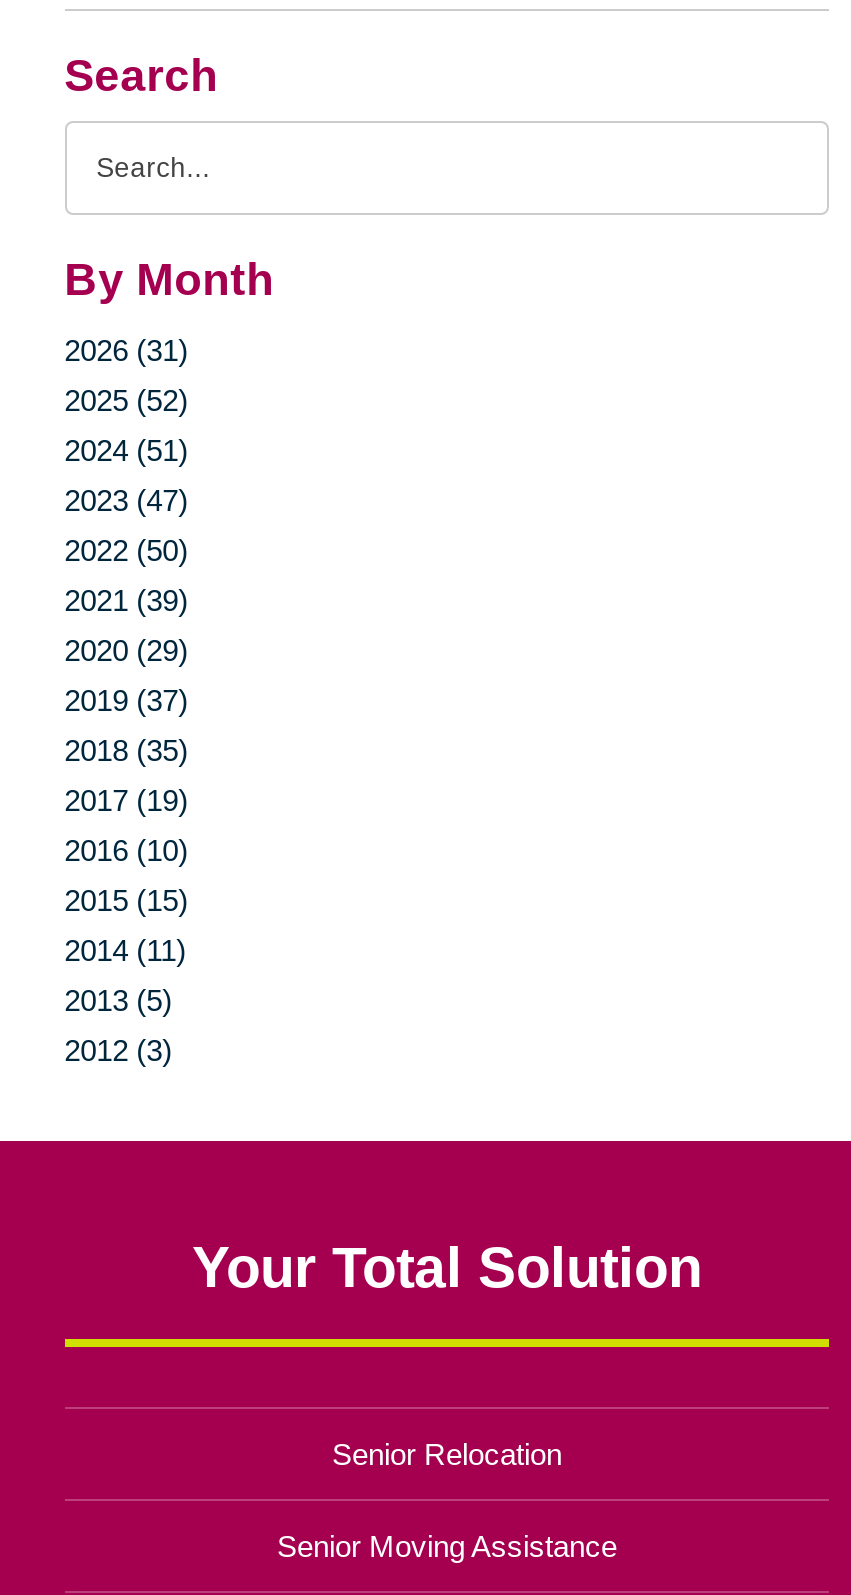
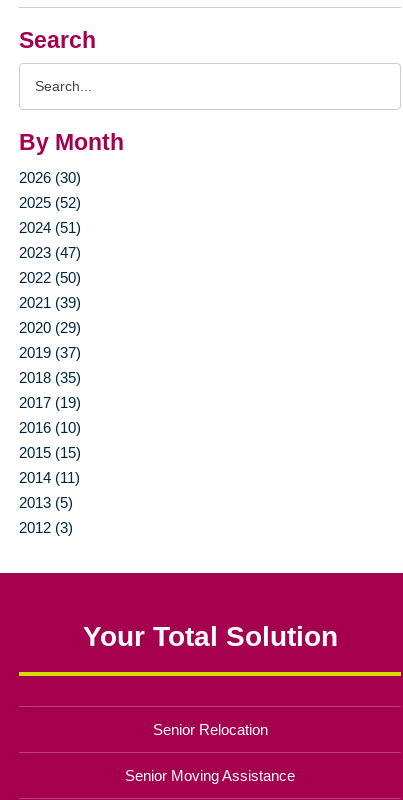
[64,333,188,367] 2026 (31) -> [19,169,81,186] 2026 (30)

